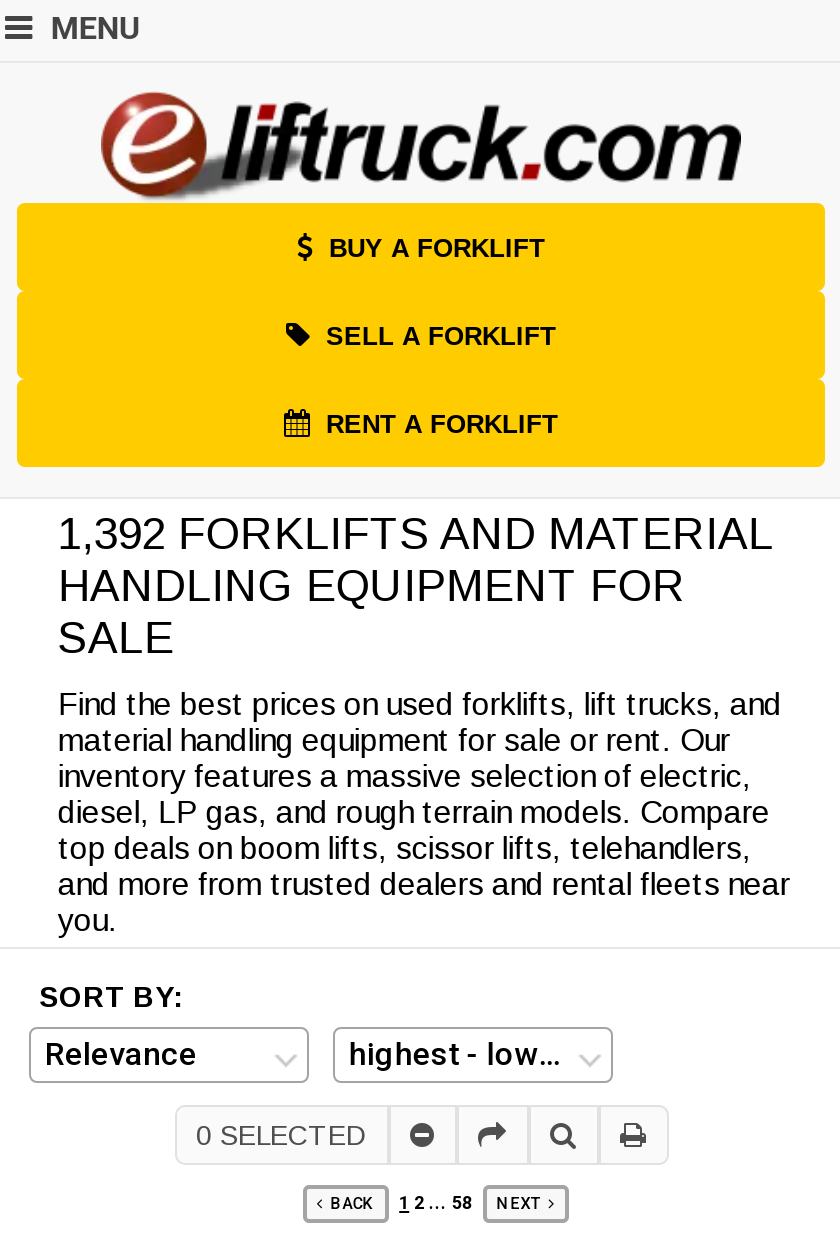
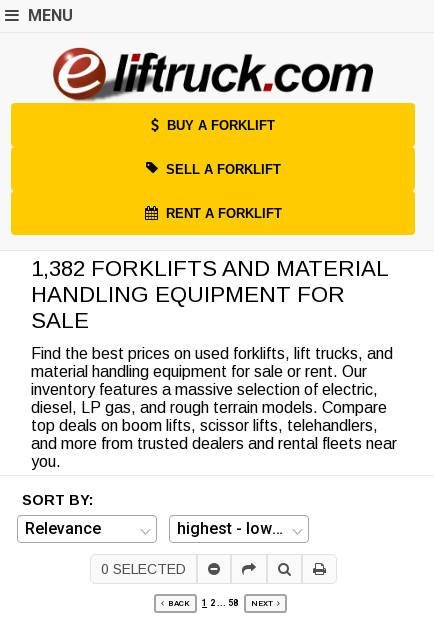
[58,508,772,558] 1,392 FORKLIFTS AND MATERIAL -> [31,256,388,281] 1,382 FORKLIFTS AND MATERIAL

